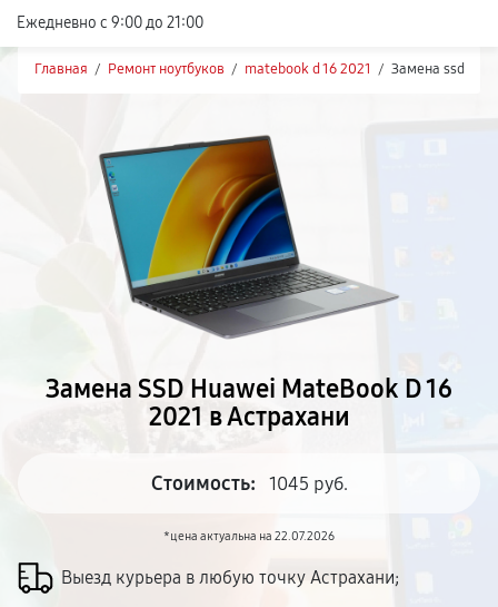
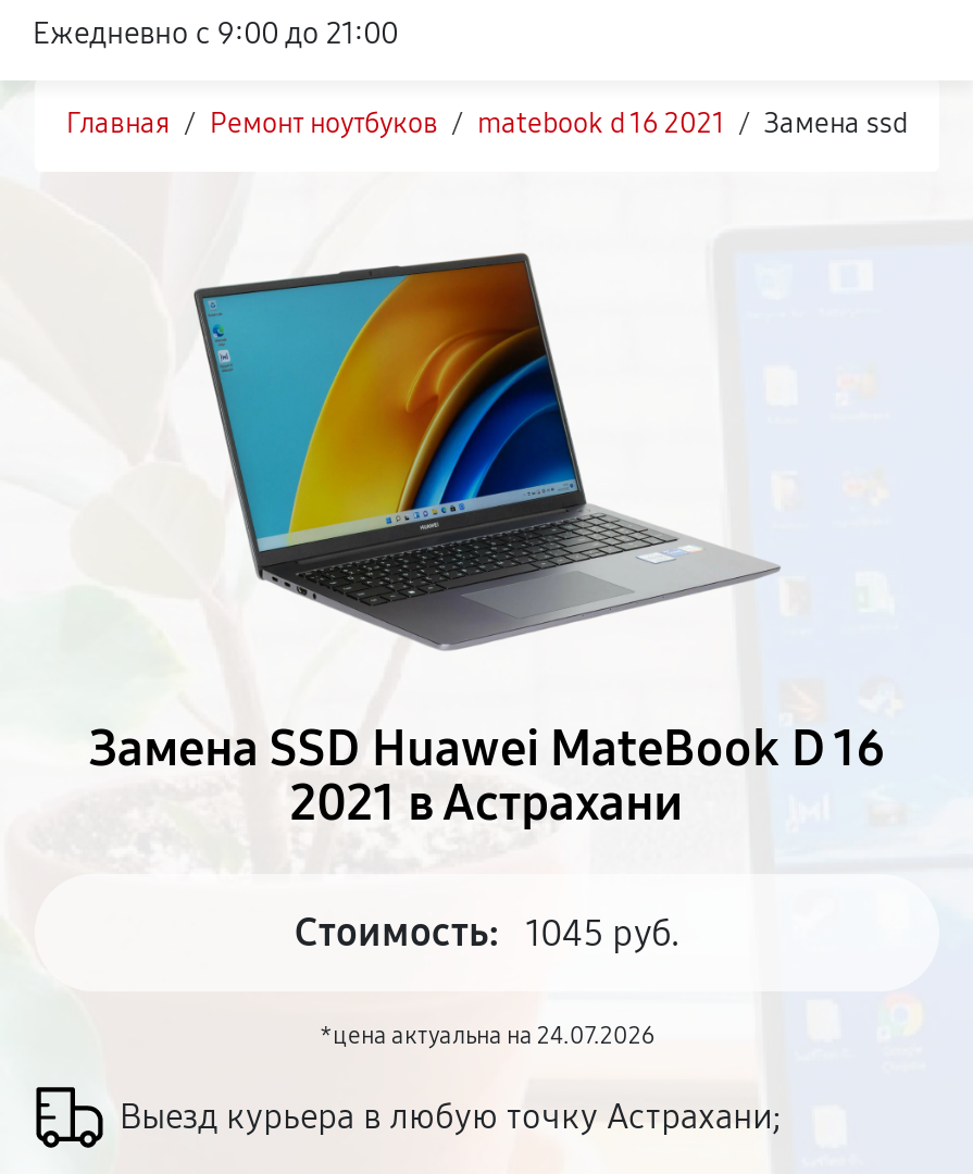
[163,529,335,544] *цена актуальна на 22.07.2026 -> [320,1022,654,1050] *цена актуальна на 24.07.2026

